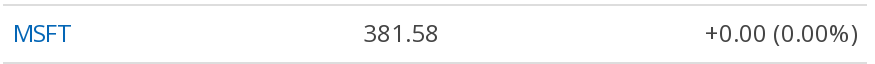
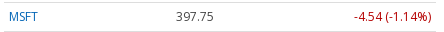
[363,16,439,50] 381.58 -> [176,8,214,25] 397.75
[705,16,857,50] +0.00 (0.00%) -> [354,8,431,25] -4.54 (-1.14%)

